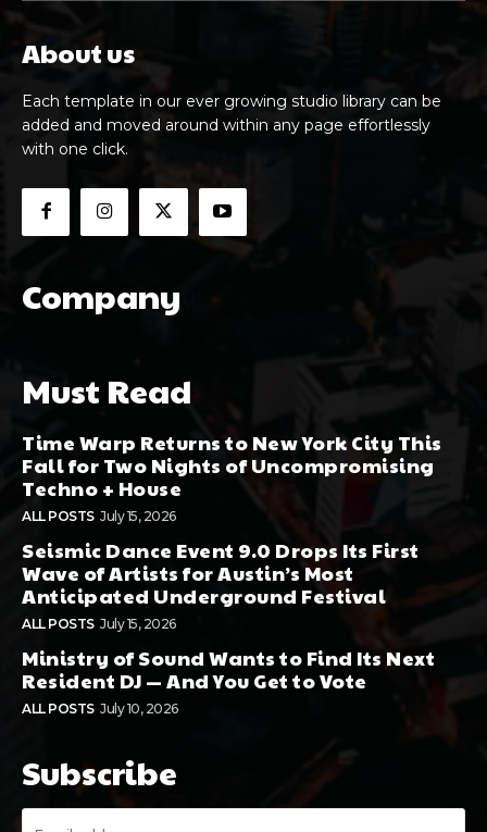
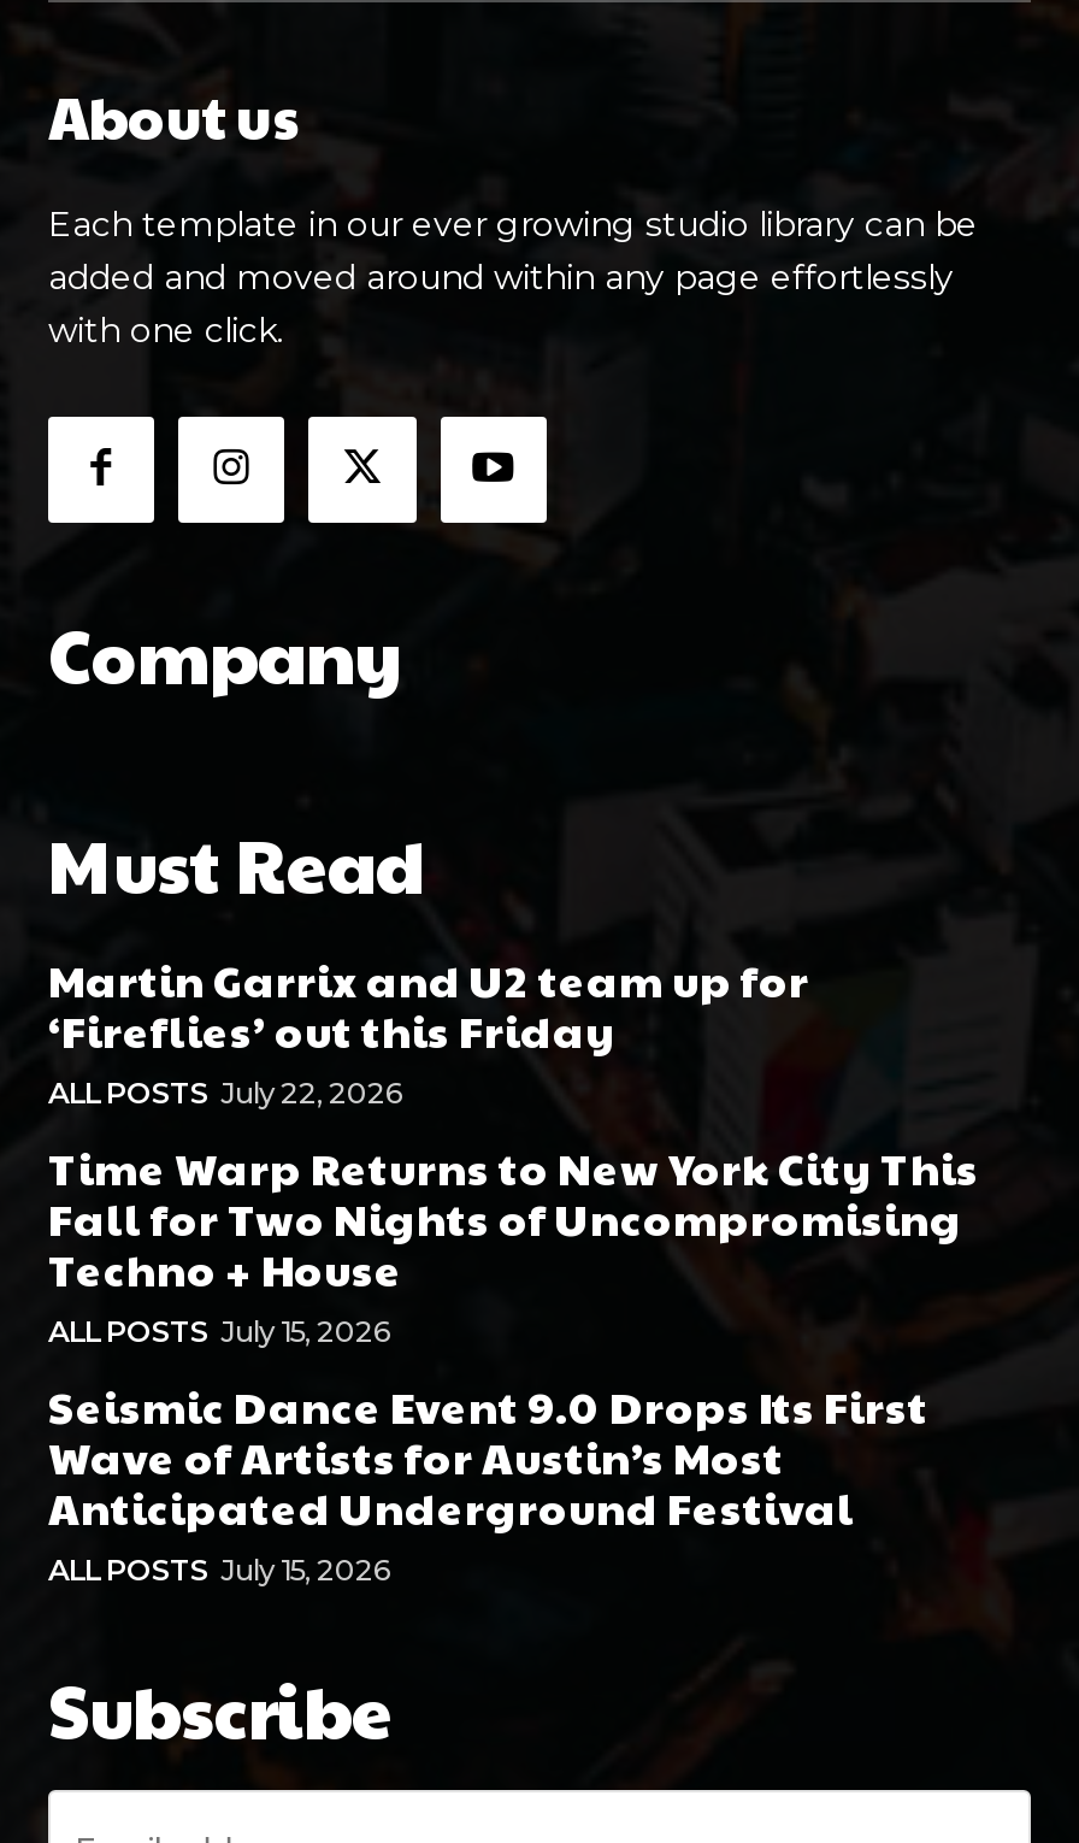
moved [22,367,486,632] -> [48,1000,1077,1588]: [image] | Time Warp Returns to New York City This | Fall for Two Nights of Uncompromising | ... | Anticipated Underground Festival | ALL POSTS July 15, 2026
none -> [48,949,809,1111] Martin Garrix and U2 team up for | ‘Fireflies’ out this Friday | ALL POSTS July 22, 2026
[22,644,435,717] Ministry of Sound Wants to Find Its Next | Resident DJ — And You Get to Vote | ALL POSTS July 10, 2026 -> none

